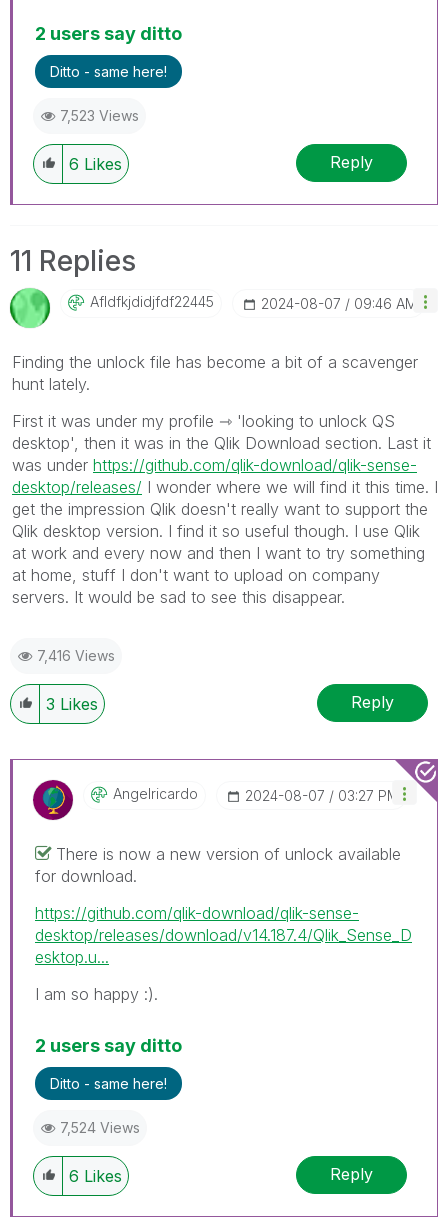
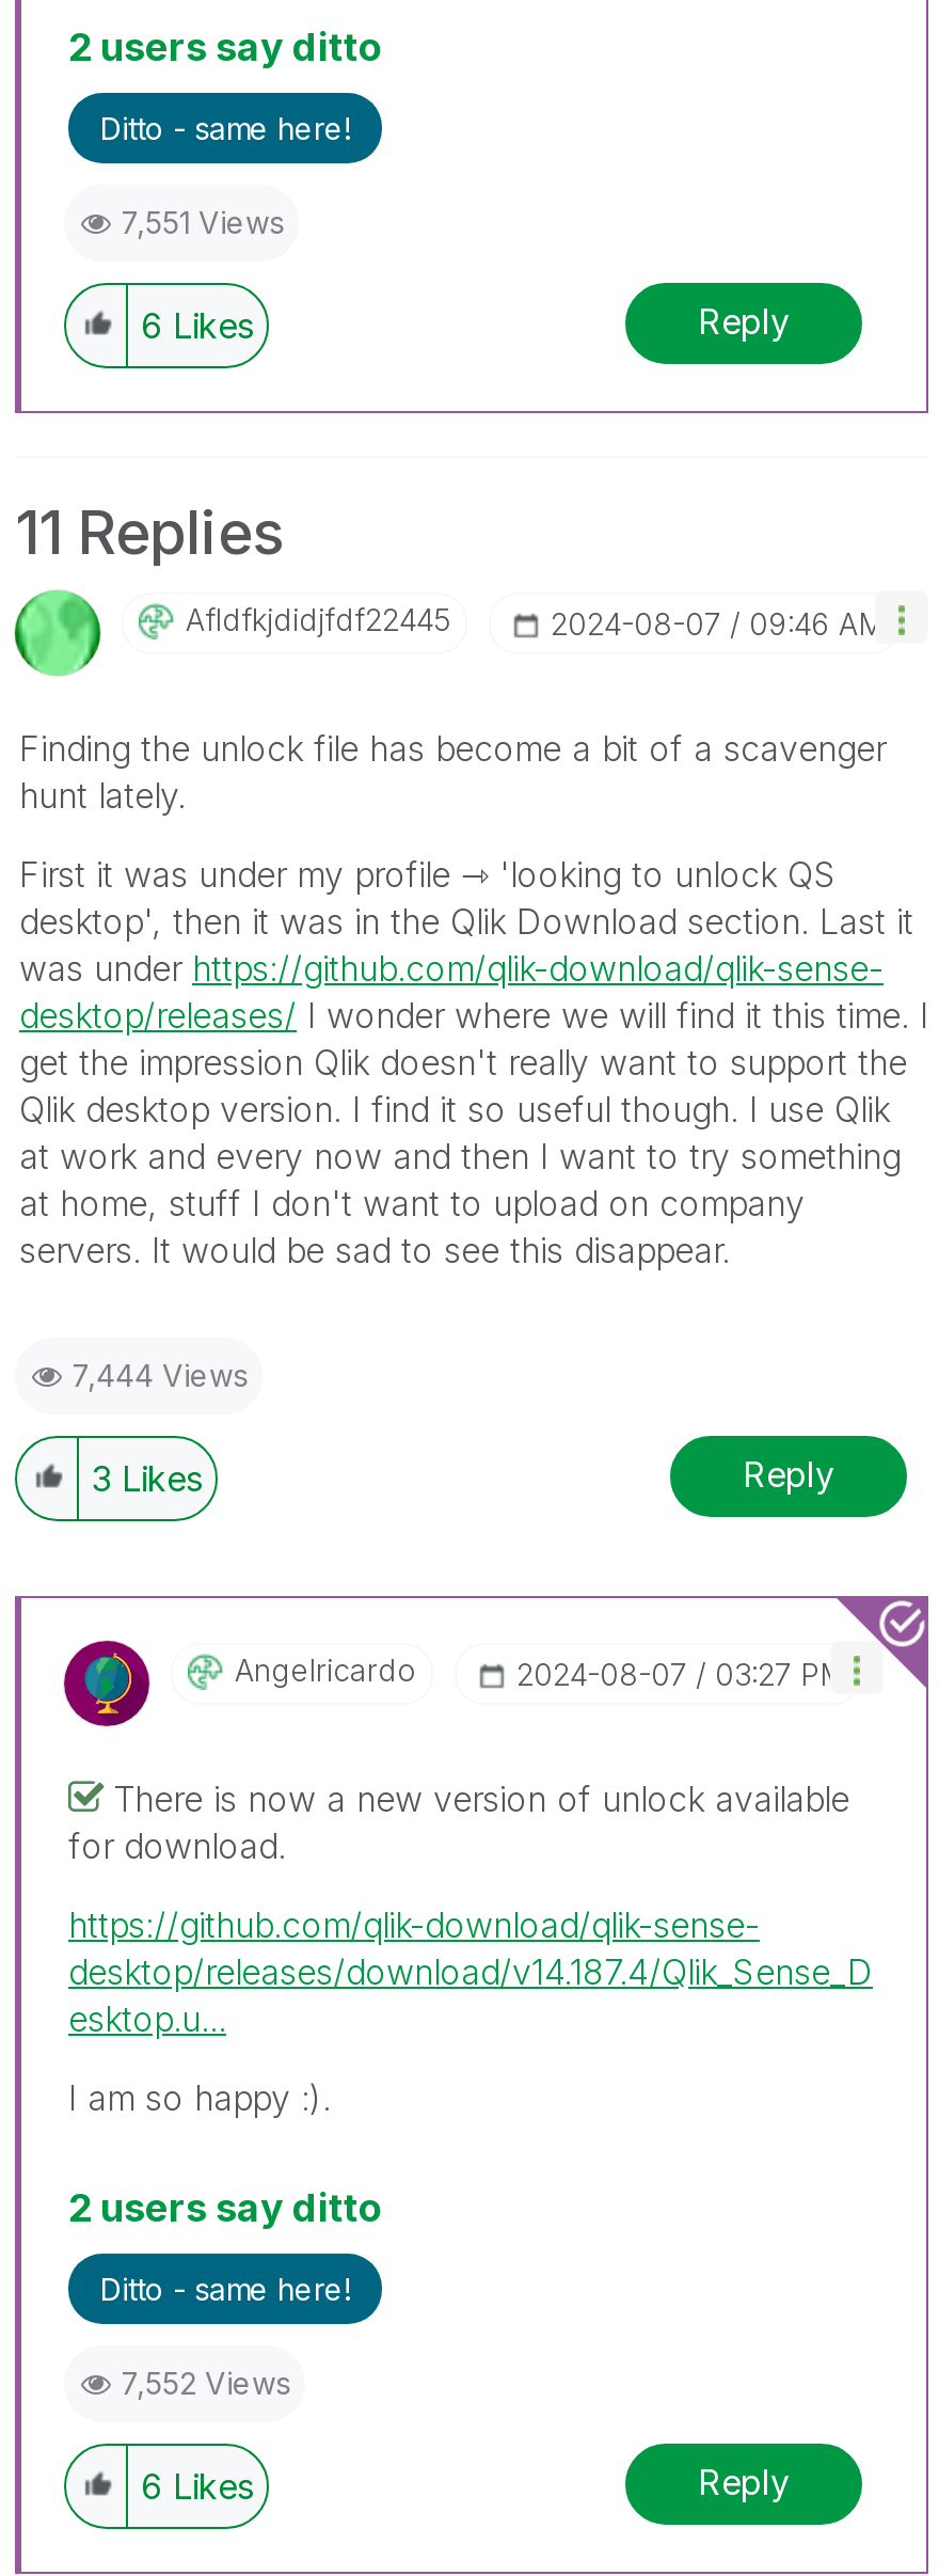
[60,106,139,123] 7,523 Views -> [122,203,284,239] 7,551 Views
[37,646,115,663] 7,416 Views -> [73,1356,248,1392] 7,444 Views
[60,1118,140,1135] 7,524 Views -> [122,2364,290,2400] 7,552 Views

